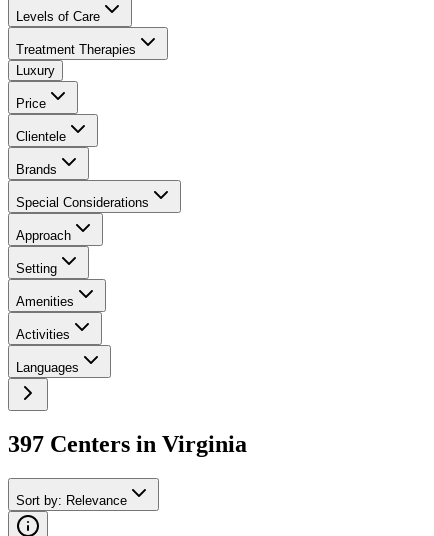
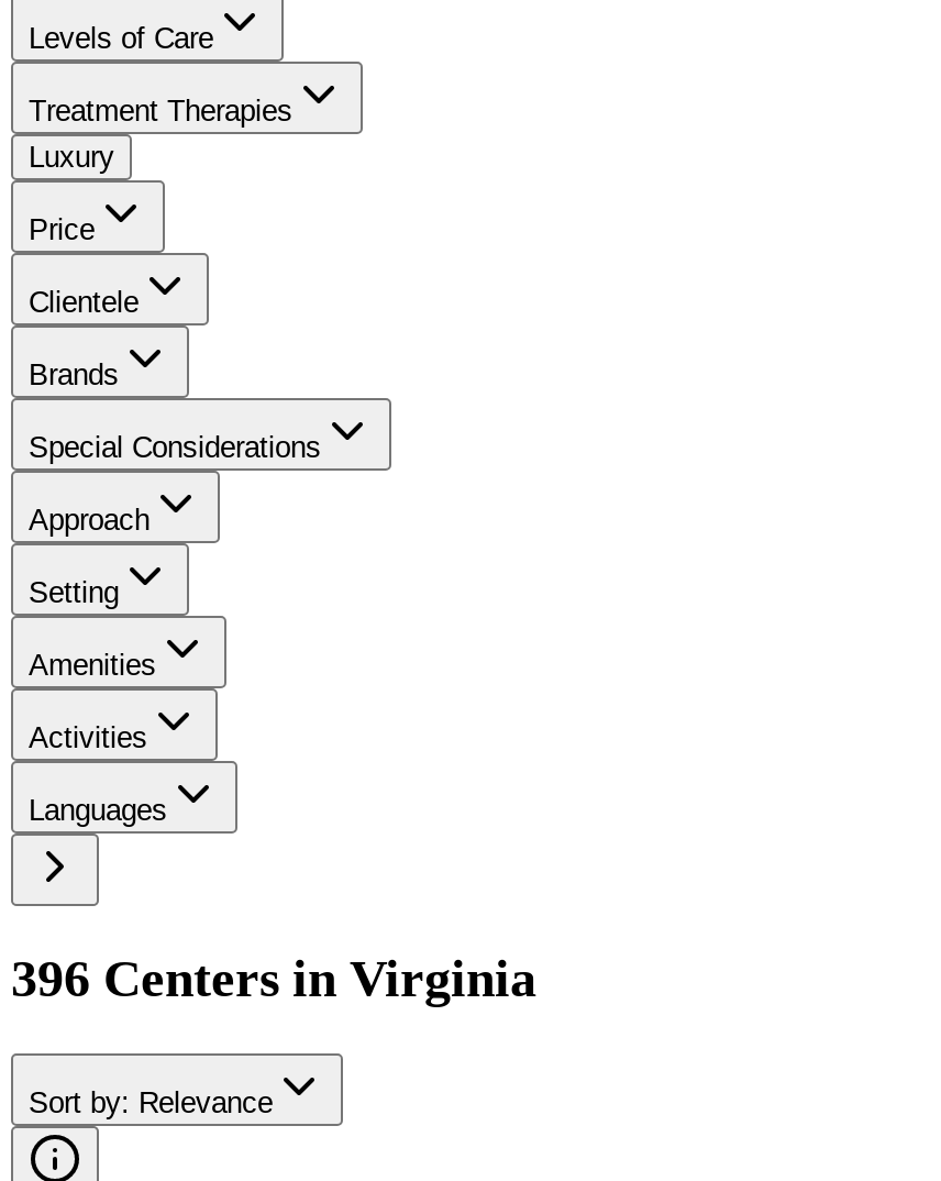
[8,431,247,457] 397 Centers in Virginia -> [11,949,536,1007] 396 Centers in Virginia

